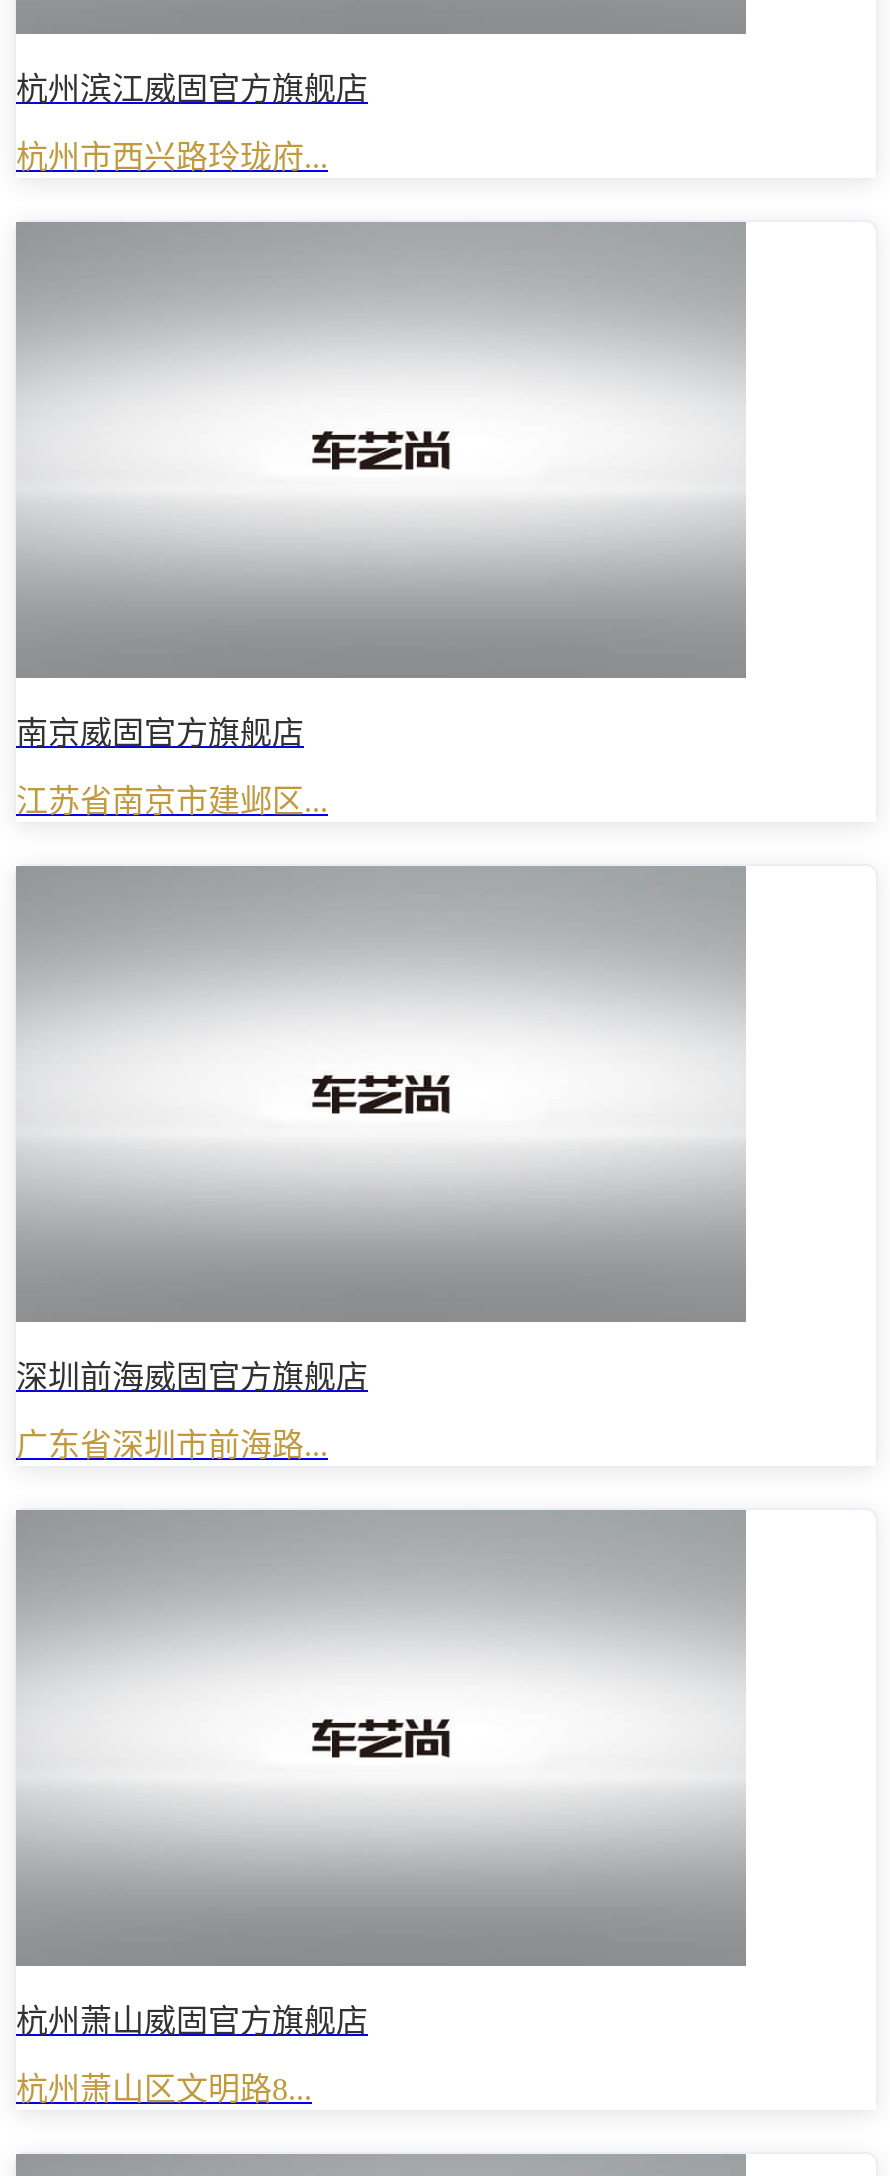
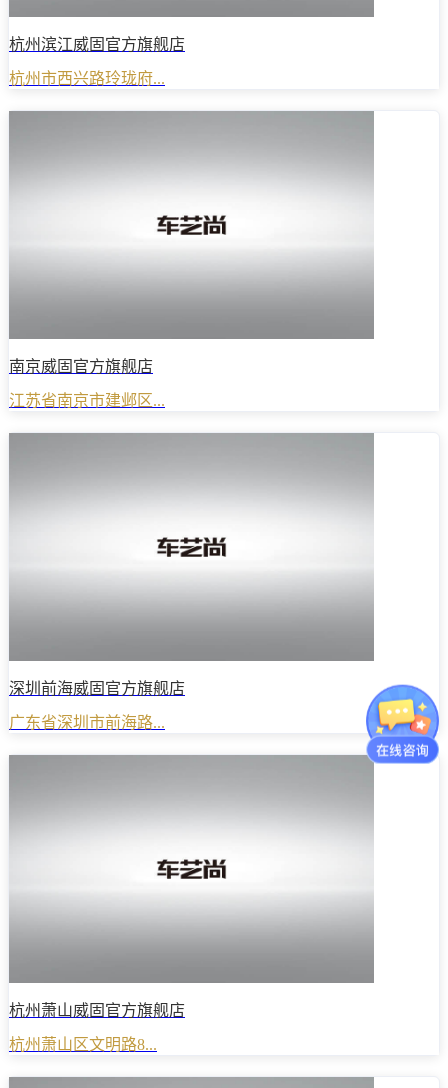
none -> [365,683,440,765] [image]

